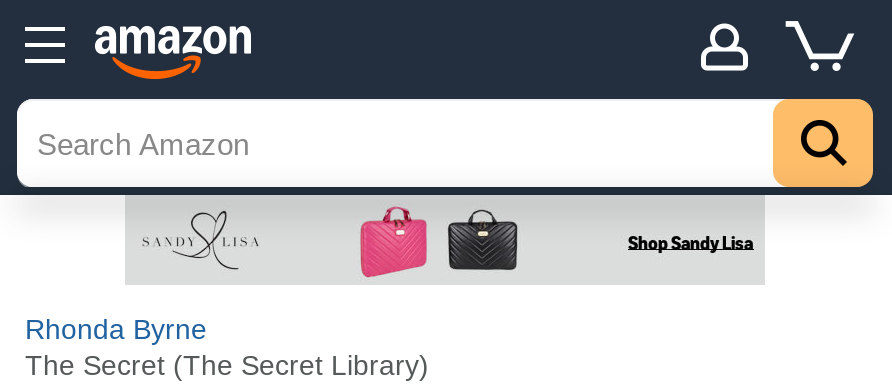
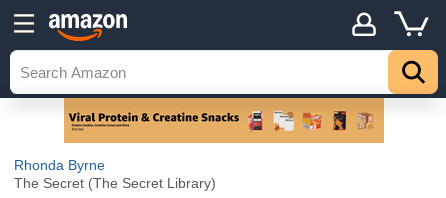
[127,193,763,283] [image] -> [64,97,384,143] [image]

